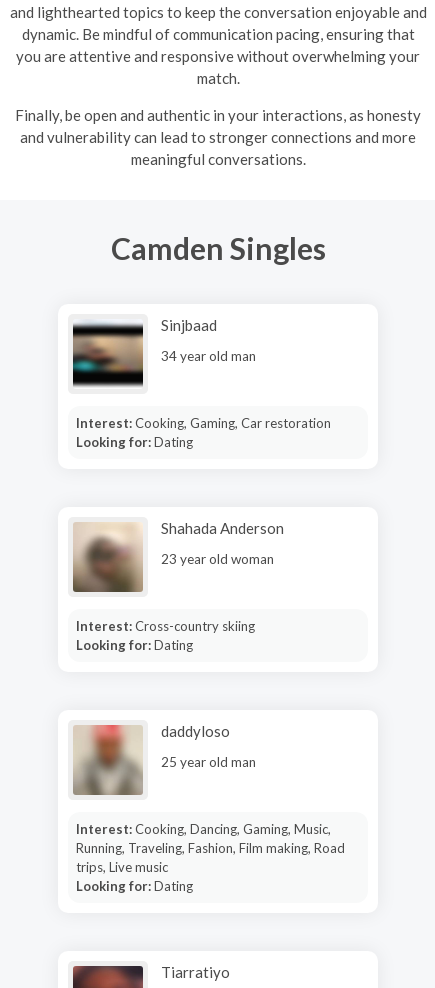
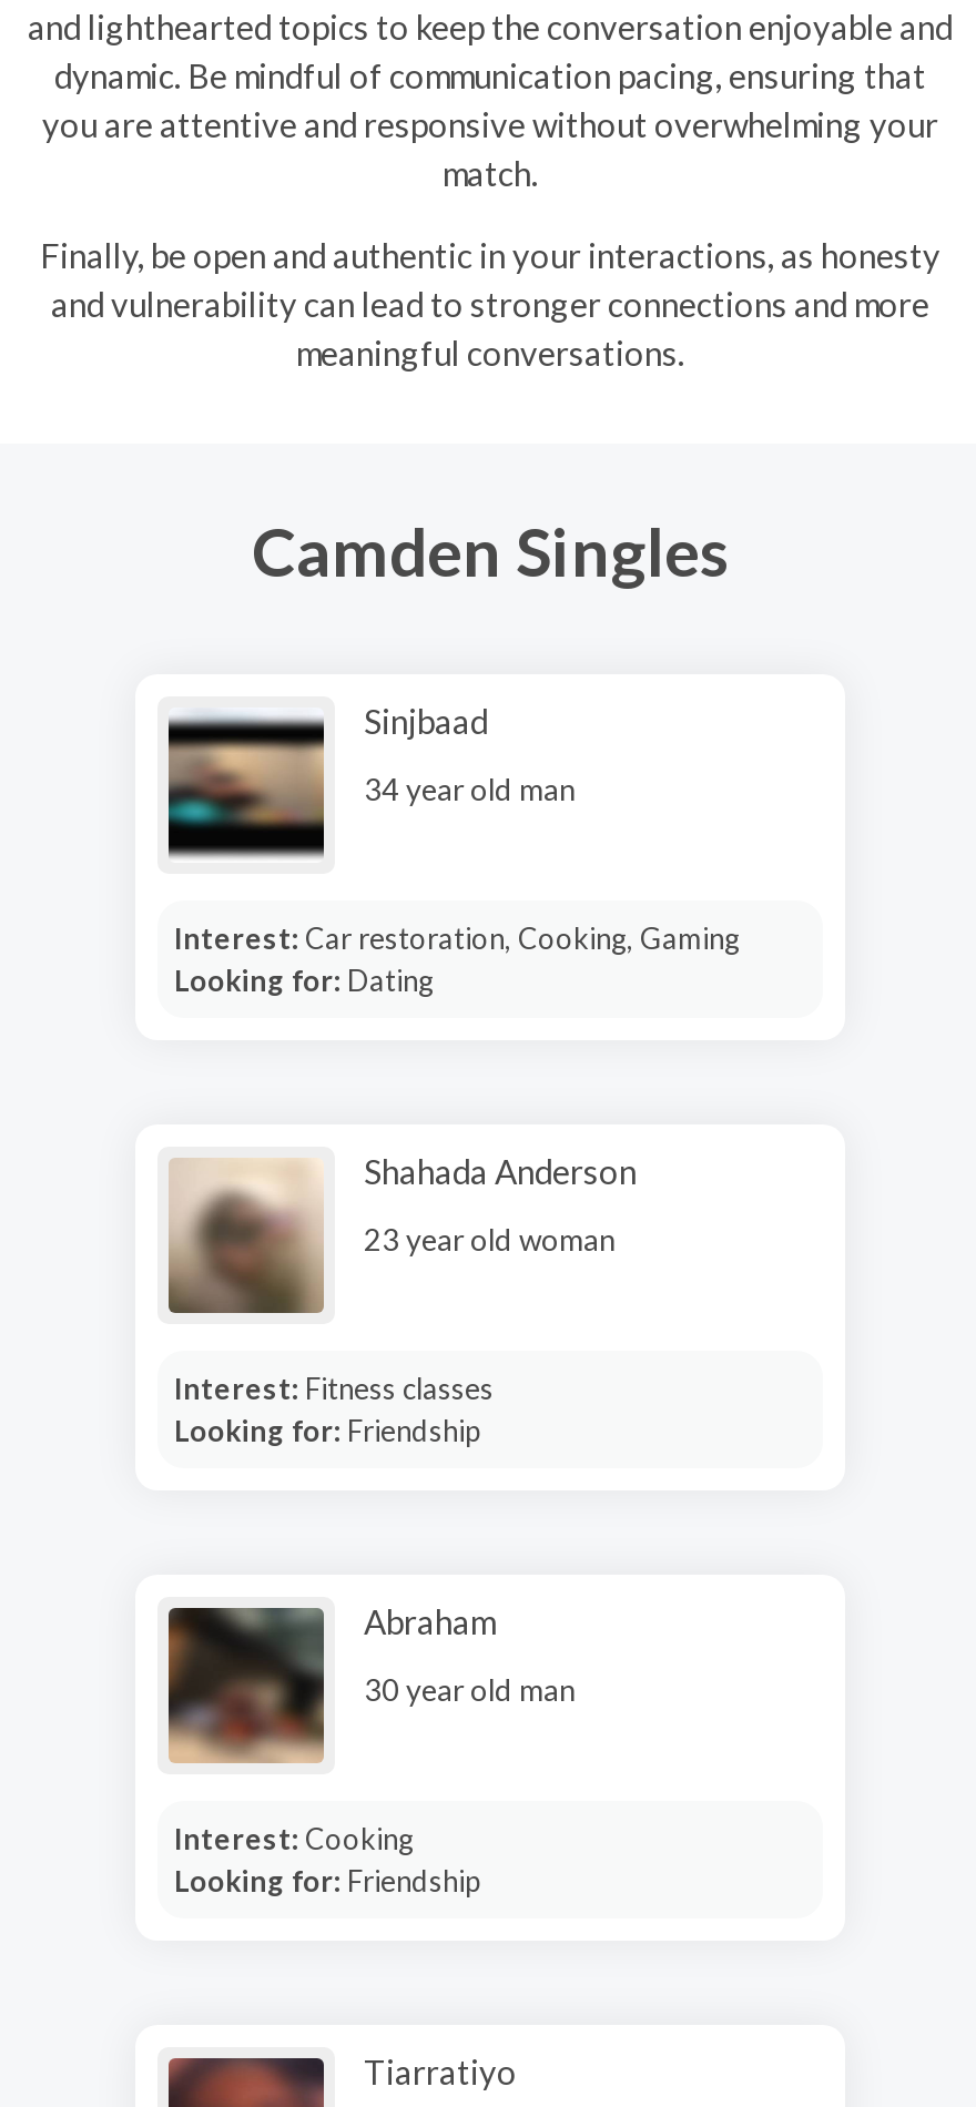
[75,414,330,430] Interest: Cooking, Gaming, Car restoration -> [174,919,740,955] Interest: Car restoration, Cooking, Gaming
[75,617,254,652] Interest: Cross-country skiing | Looking for: Dating -> [174,1370,494,1447] Interest: Fitness classes | Looking for: Friendship
[73,721,230,796] [image] | daddyloso -> [166,1600,495,1719] [image] | Abraham
[161,753,256,769] 25 year old man -> [364,1671,575,1707] 30 year old man
[75,820,344,893] Interest: Cooking, Dancing, Gaming, Music, | Running, Traveling, Fashion, Film making, Road | trips, Live music | Looking for: Dating -> [174,1820,482,1897] Interest: Cooking | Looking for: Friendship

